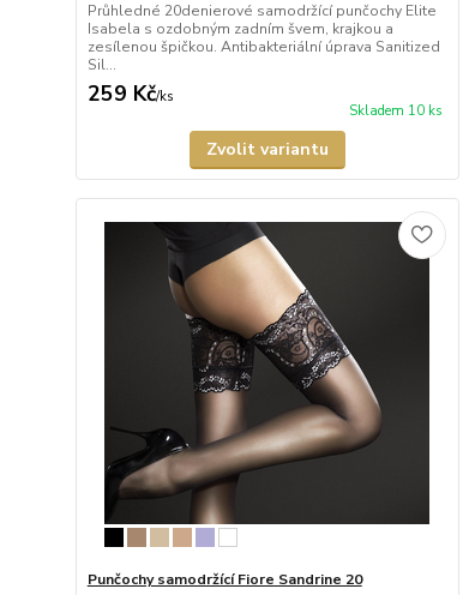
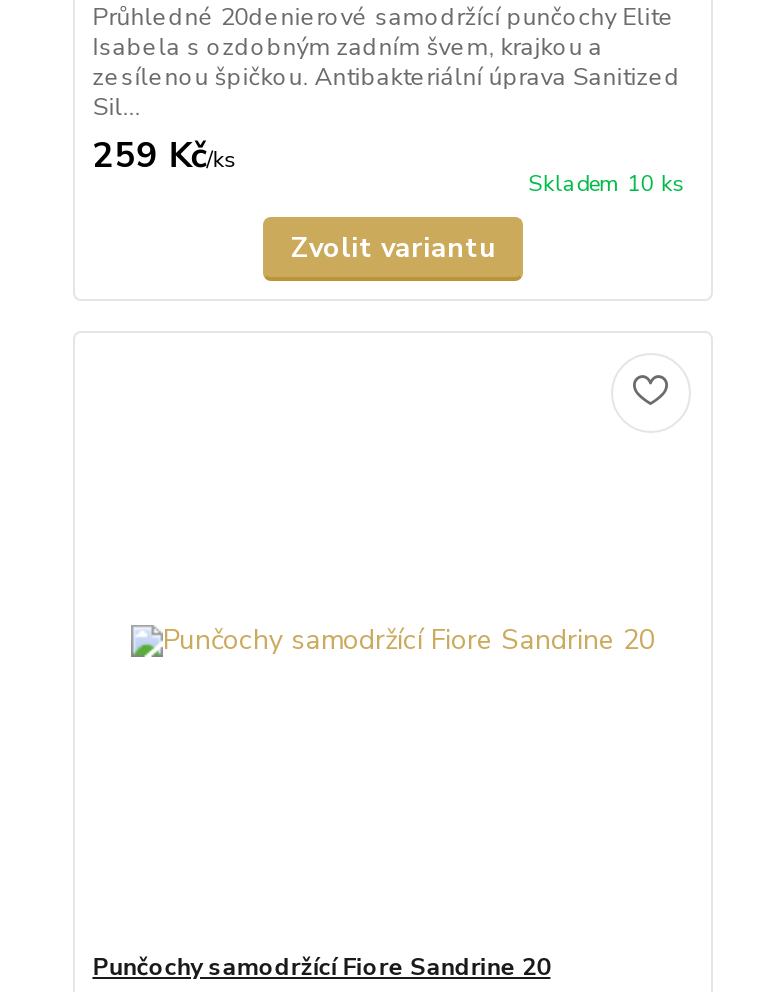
[103,221,431,548] [image] -> none

